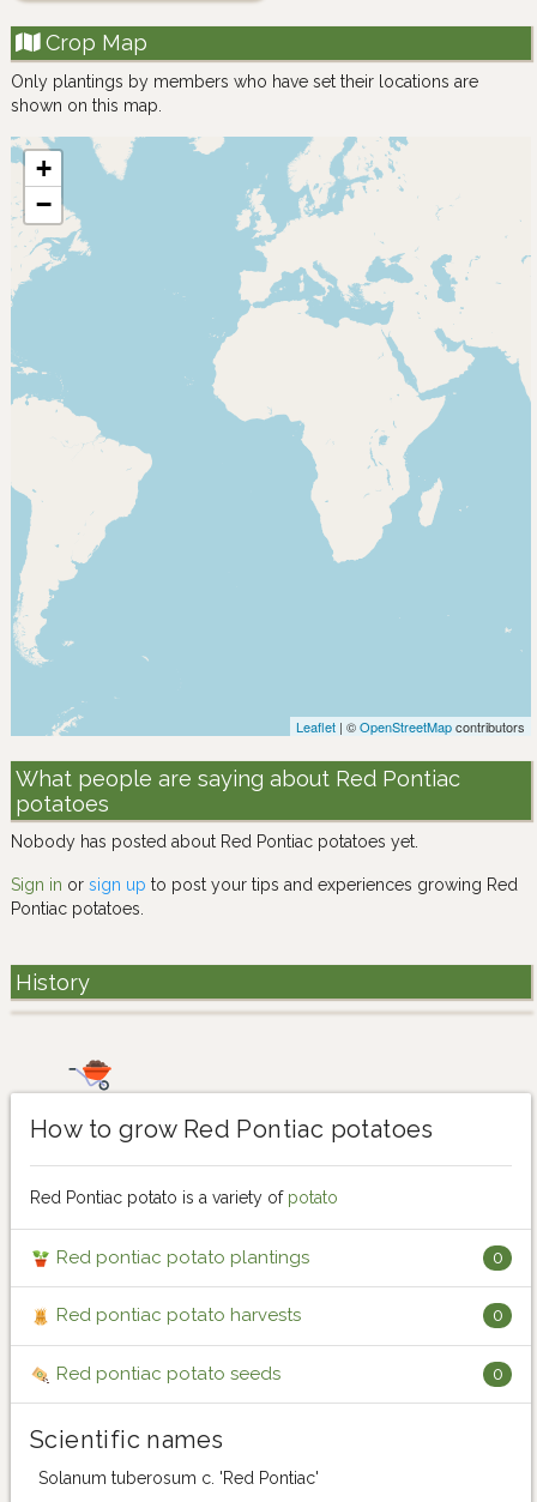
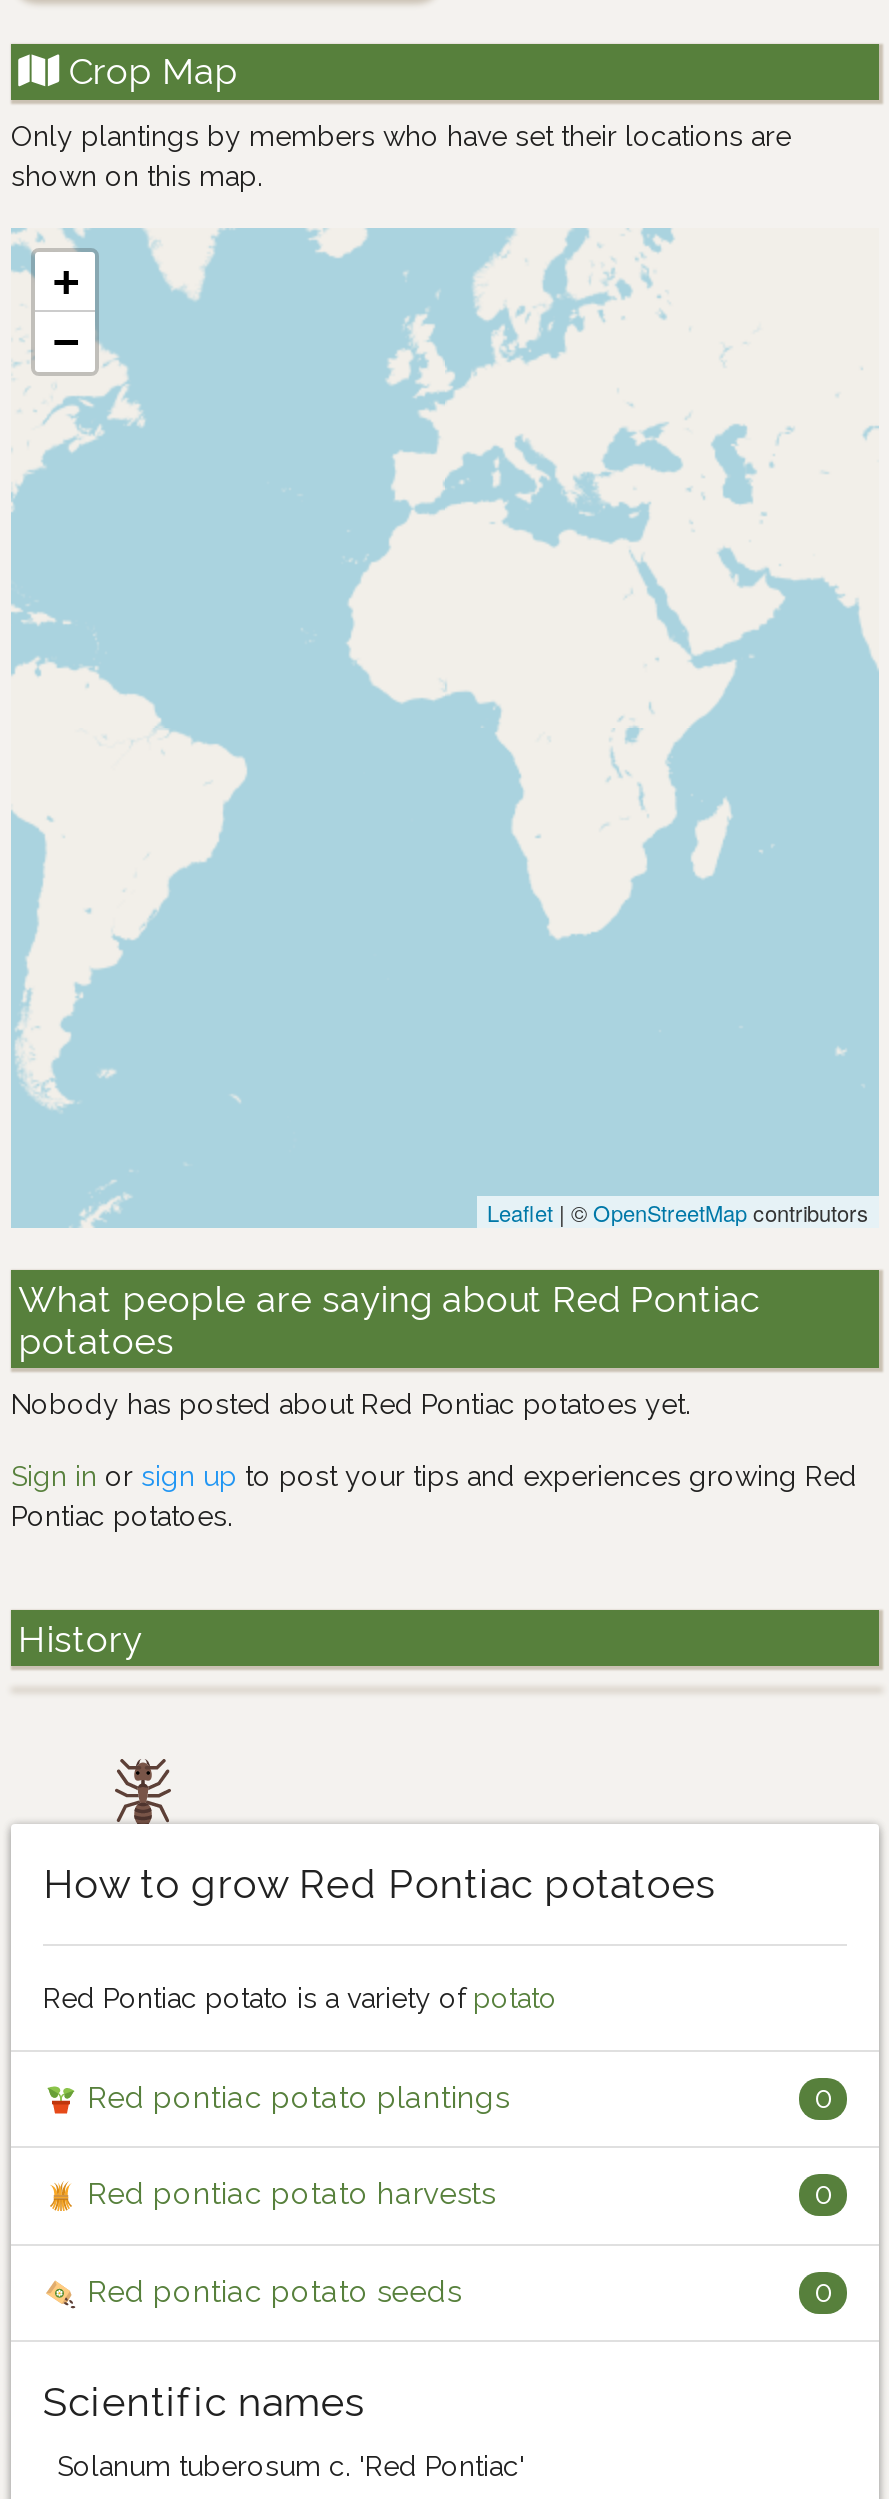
[68,1055,113,1093] [image] -> [109,1758,177,1826] [image]

